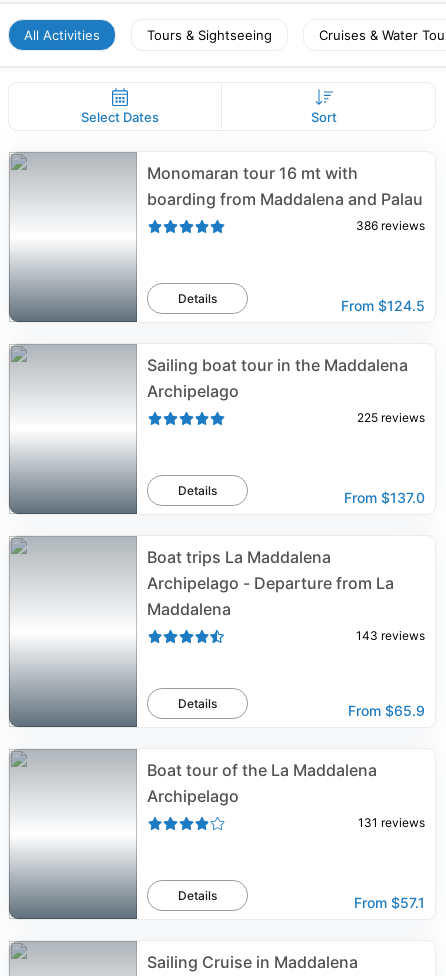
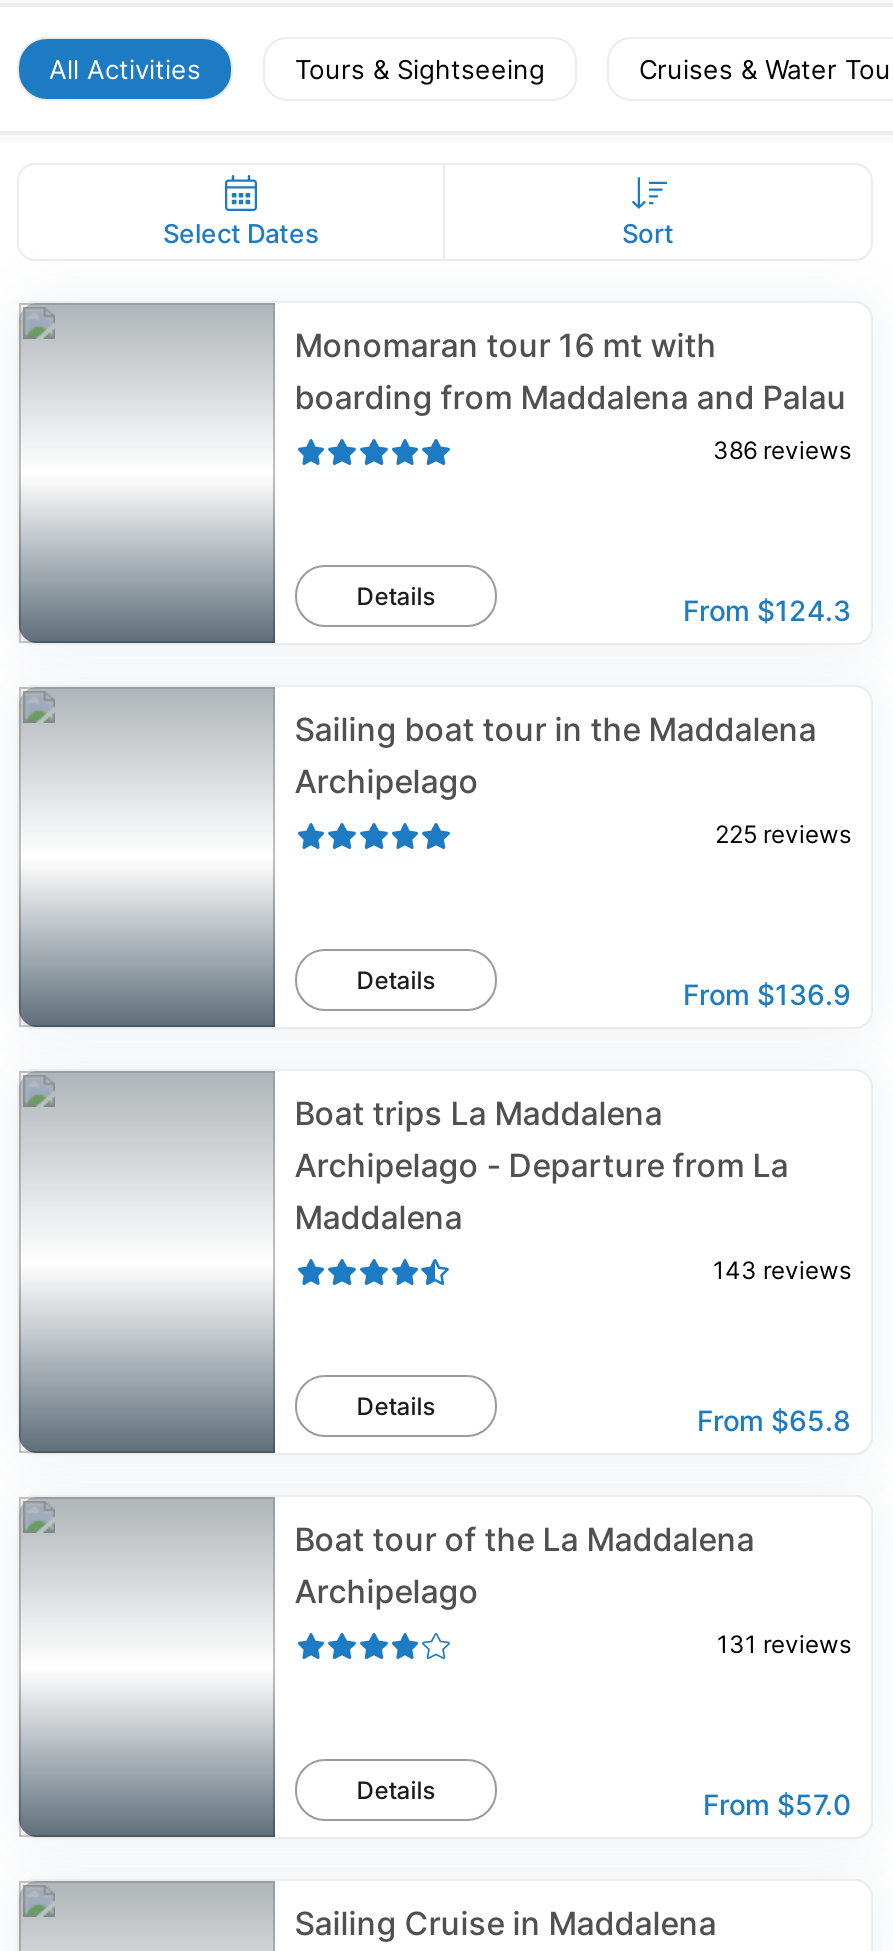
[341,297,425,314] From $124.5 -> [683,593,851,627] From $124.3
[344,489,425,506] From $137.0 -> [683,977,851,1011] From $136.9
[348,702,425,719] From $65.9 -> [697,1403,851,1437] From $65.8
[354,894,425,911] From $57.1 -> [703,1787,851,1821] From $57.0

